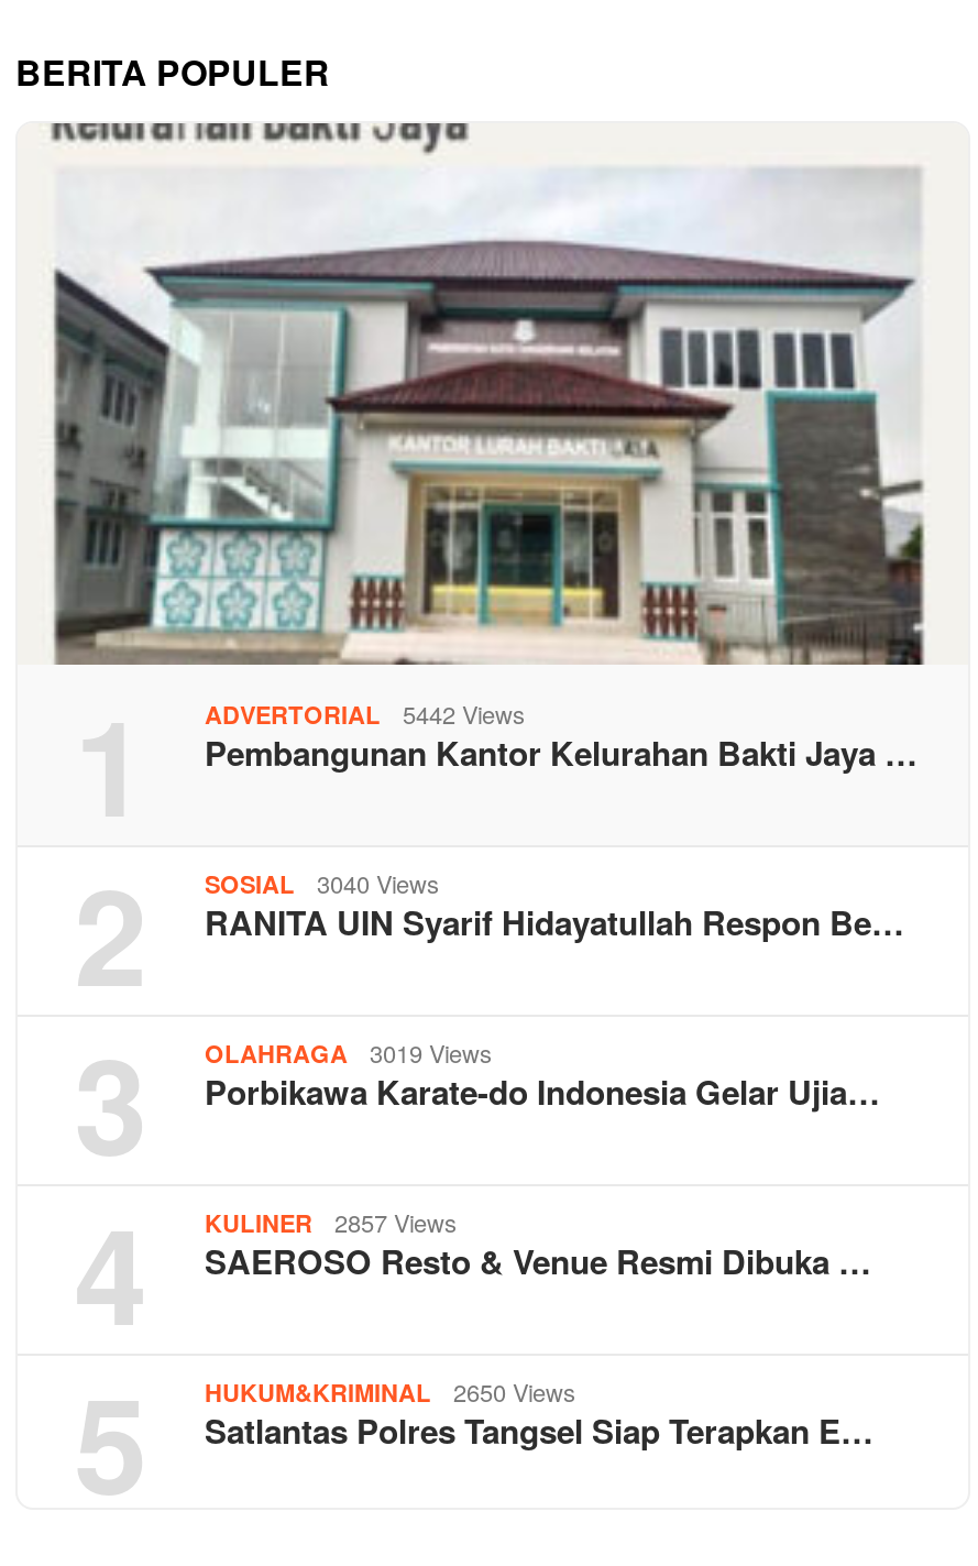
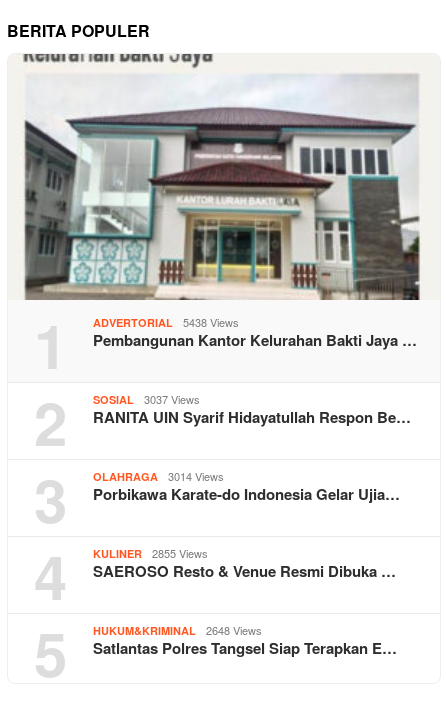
[205,696,526,731] ADVERTORIAL 5442 Views -> [93,314,239,330] ADVERTORIAL 5438 Views
[205,865,440,900] SOSIAL 3040 Views -> [93,391,200,407] SOSIAL 3037 Views
[205,1035,493,1070] OLAHRAGA 3019 Views -> [93,468,224,484] OLAHRAGA 3014 Views
[205,1204,458,1239] KULINER 2857 Views -> [93,545,208,561] KULINER 2855 Views
[205,1374,576,1409] HUKUM&KRIMINAL 2650 Views -> [93,622,262,638] HUKUM&KRIMINAL 2648 Views

